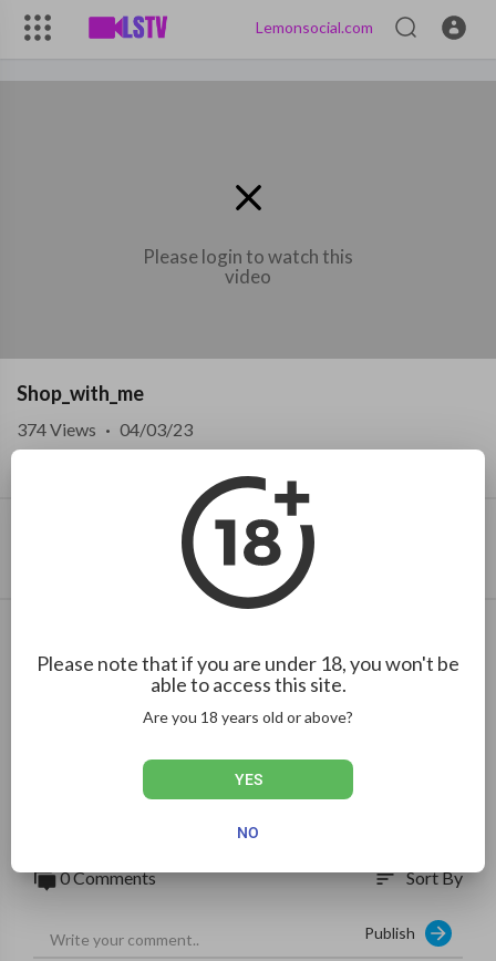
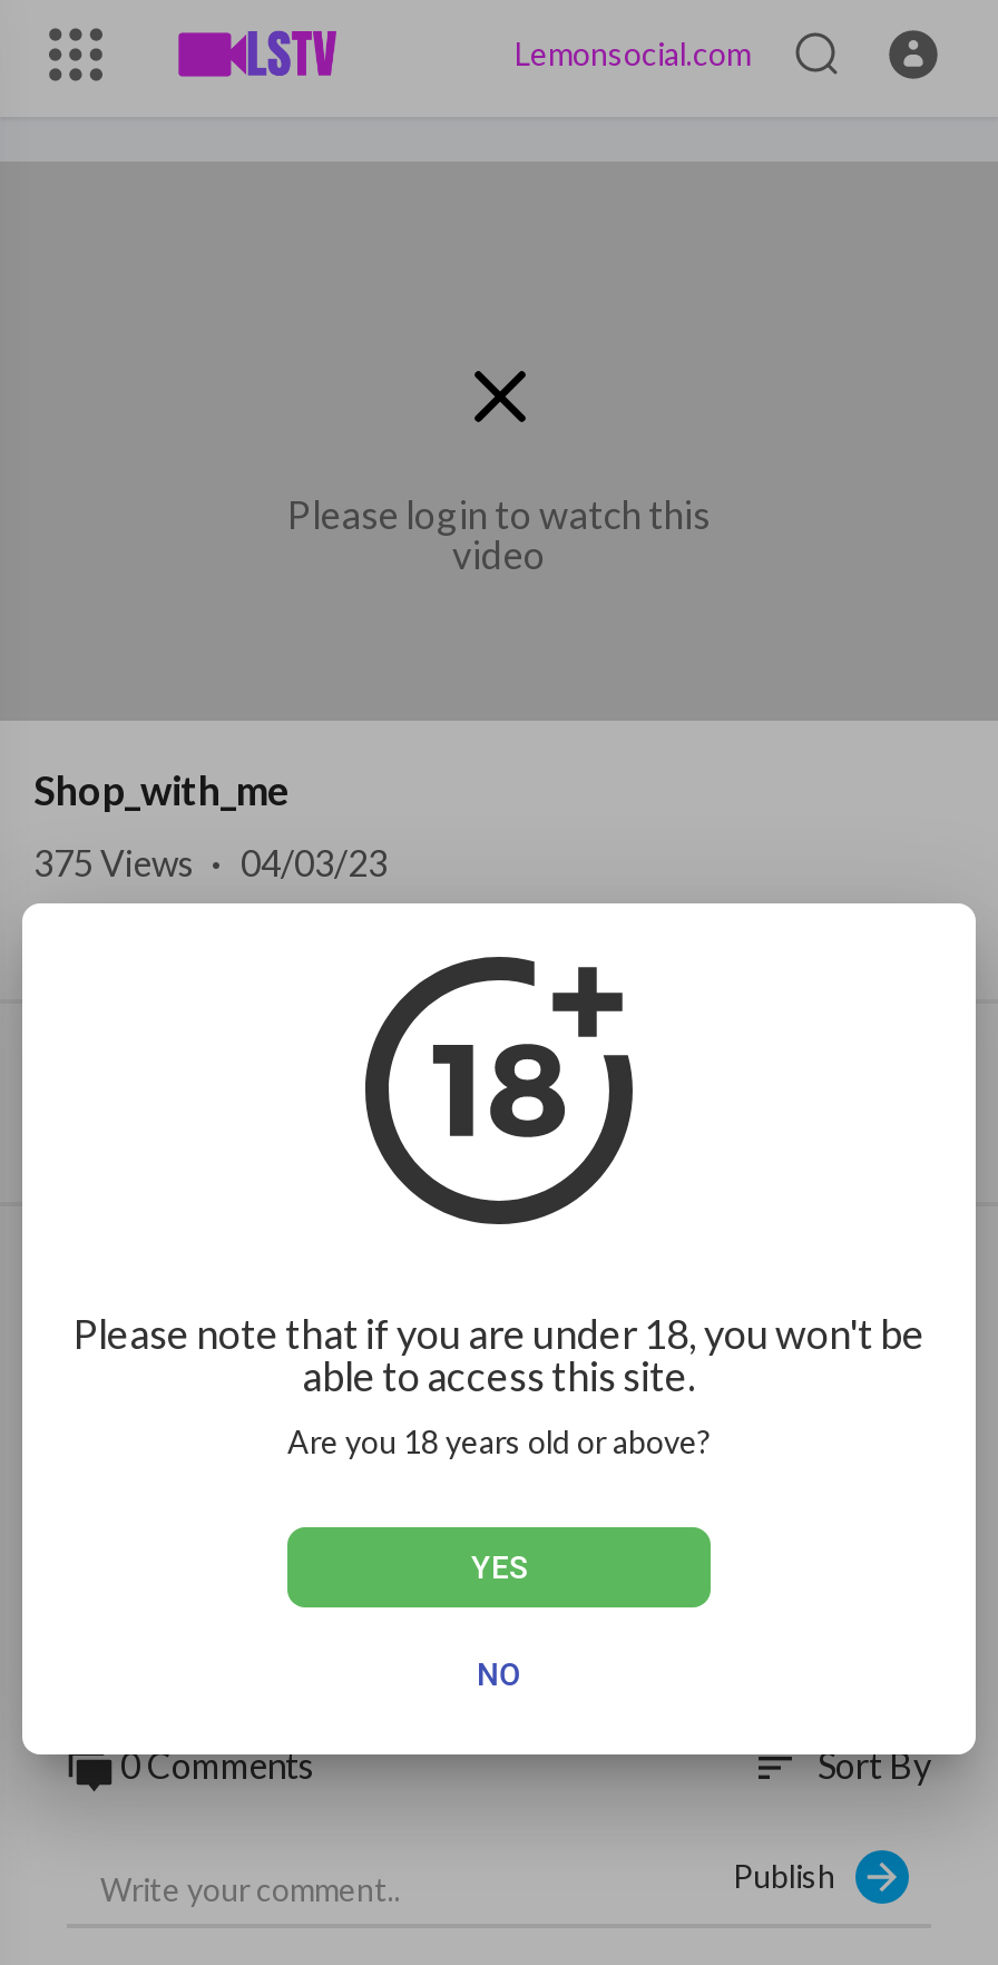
[17,419,193,440] 374 Views · 04/03/23 -> [33,842,388,884] 375 Views · 04/03/23

